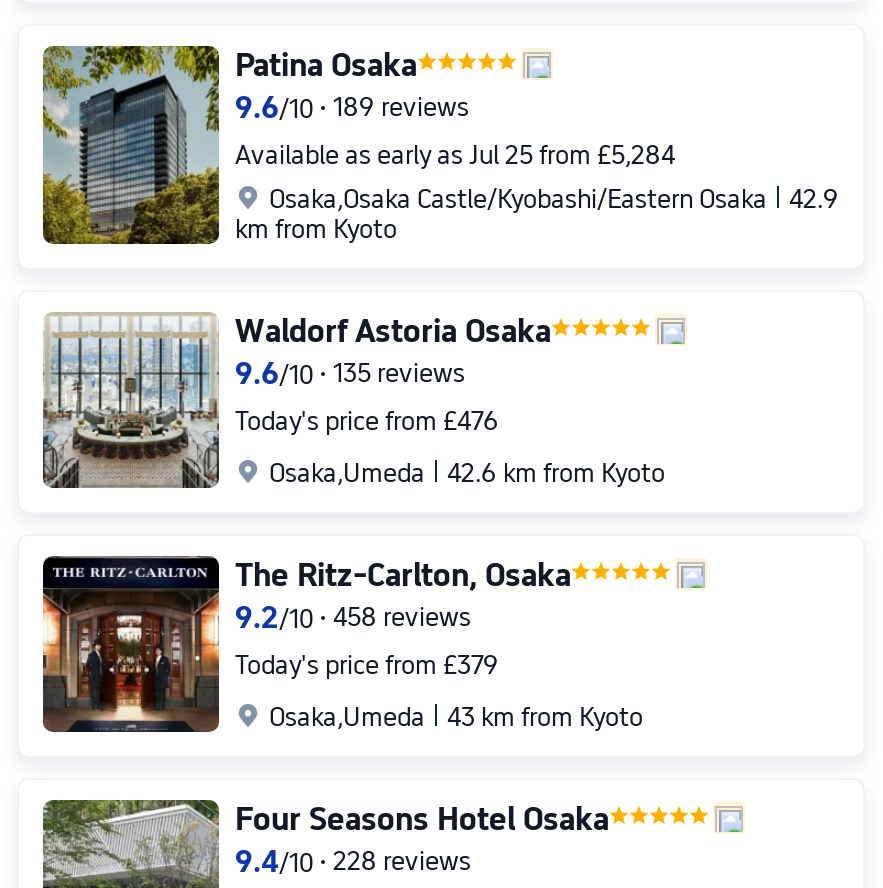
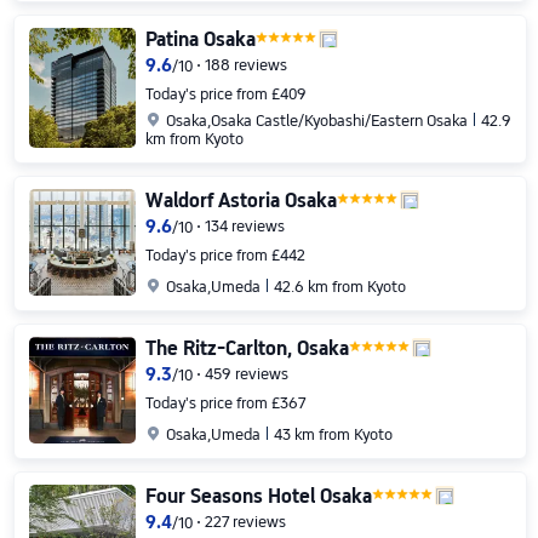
[235,90,469,126] 9.6/10 189 reviews -> [145,54,287,76] 9.6/10 188 reviews
[235,139,675,169] Available as early as Jul 25 from £5,284 -> [145,84,307,102] Today's price from £409
[235,356,465,392] 9.6/10 135 reviews -> [145,216,285,237] 9.6/10 134 reviews
[235,405,499,435] Today's price from £476 -> [145,245,305,264] Today's price from £442
[235,600,313,636] 9.2/10 -> [145,363,193,385] 9.3/10
[333,602,471,632] 458 reviews -> [205,365,288,383] 459 reviews
[235,649,499,679] Today's price from £379 -> [145,393,305,411] Today's price from £367
[235,844,471,880] 9.4/10 228 reviews -> [145,511,286,533] 9.4/10 227 reviews

